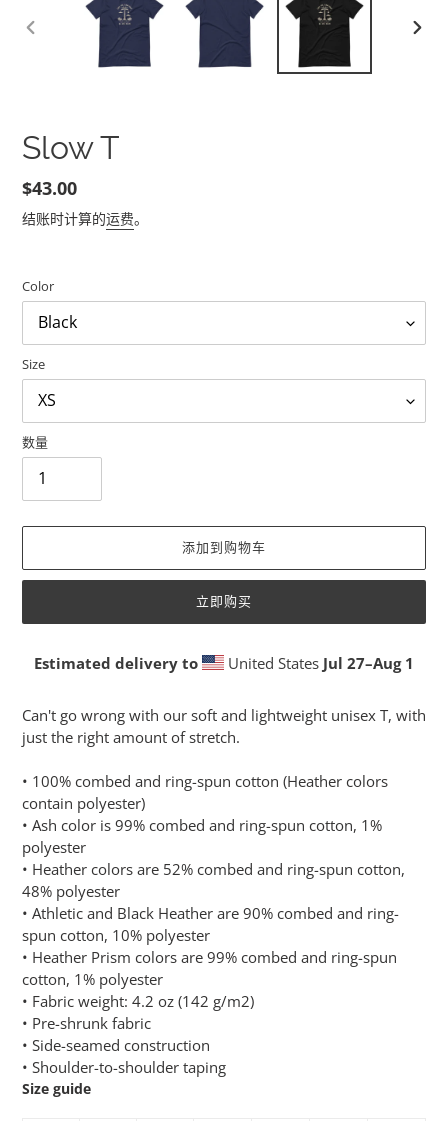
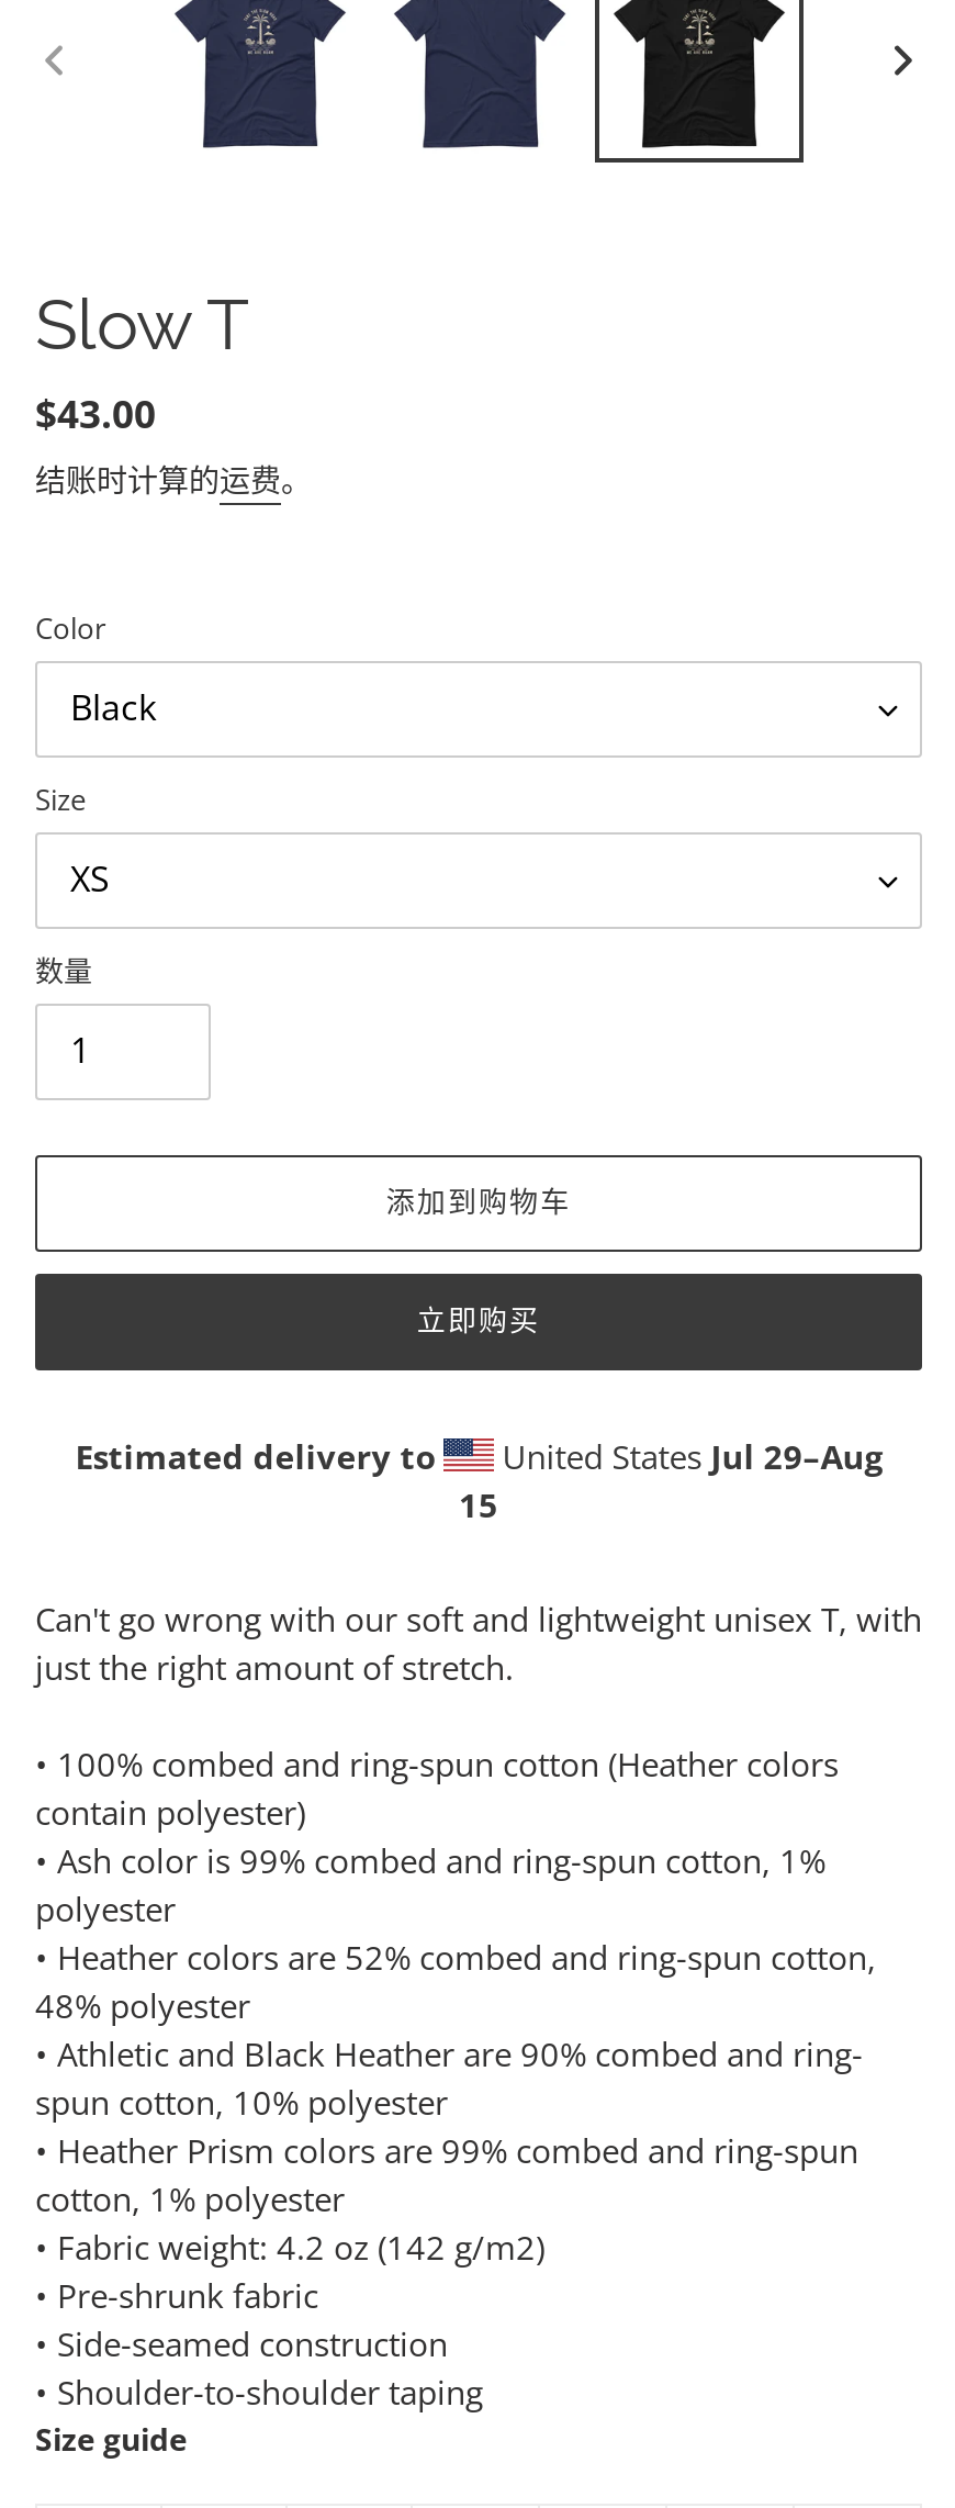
[224,653,414,673] United States Jul 27–Aug 1 -> [459,1433,882,1525] United States Jul 29–Aug | 15

